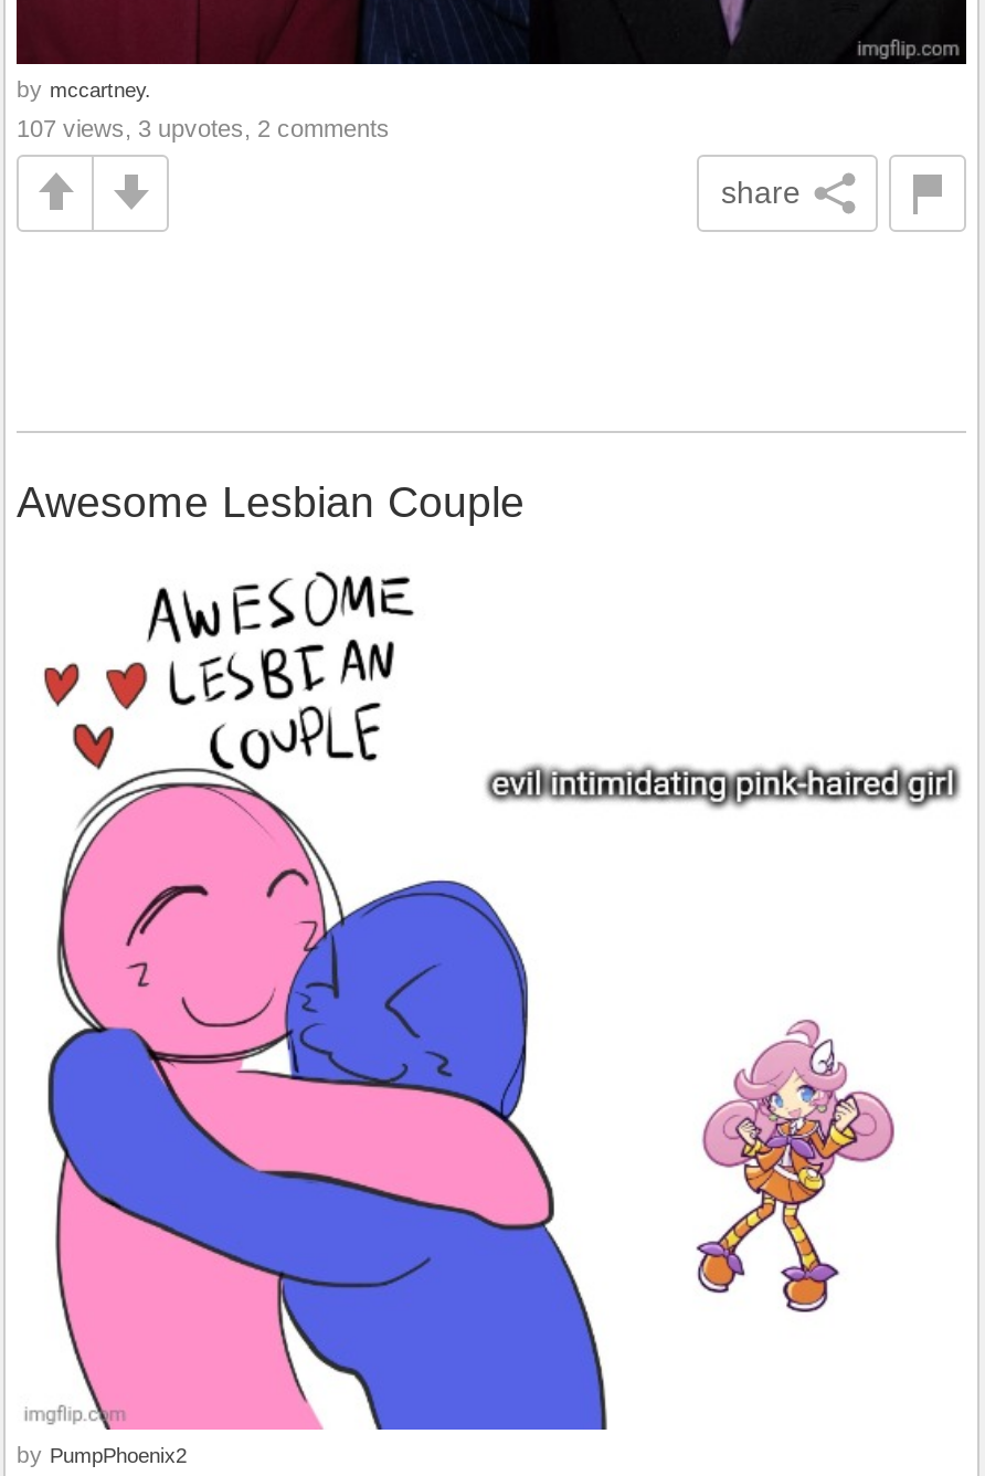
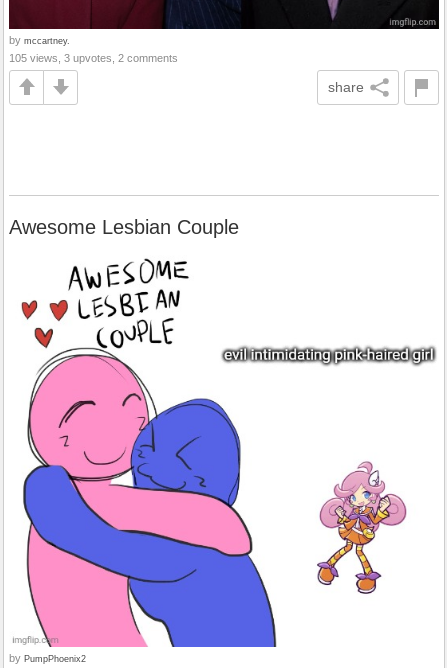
[17,114,390,141] 107 views, 3 upvotes, 2 comments -> [9,52,178,64] 105 views, 3 upvotes, 2 comments

